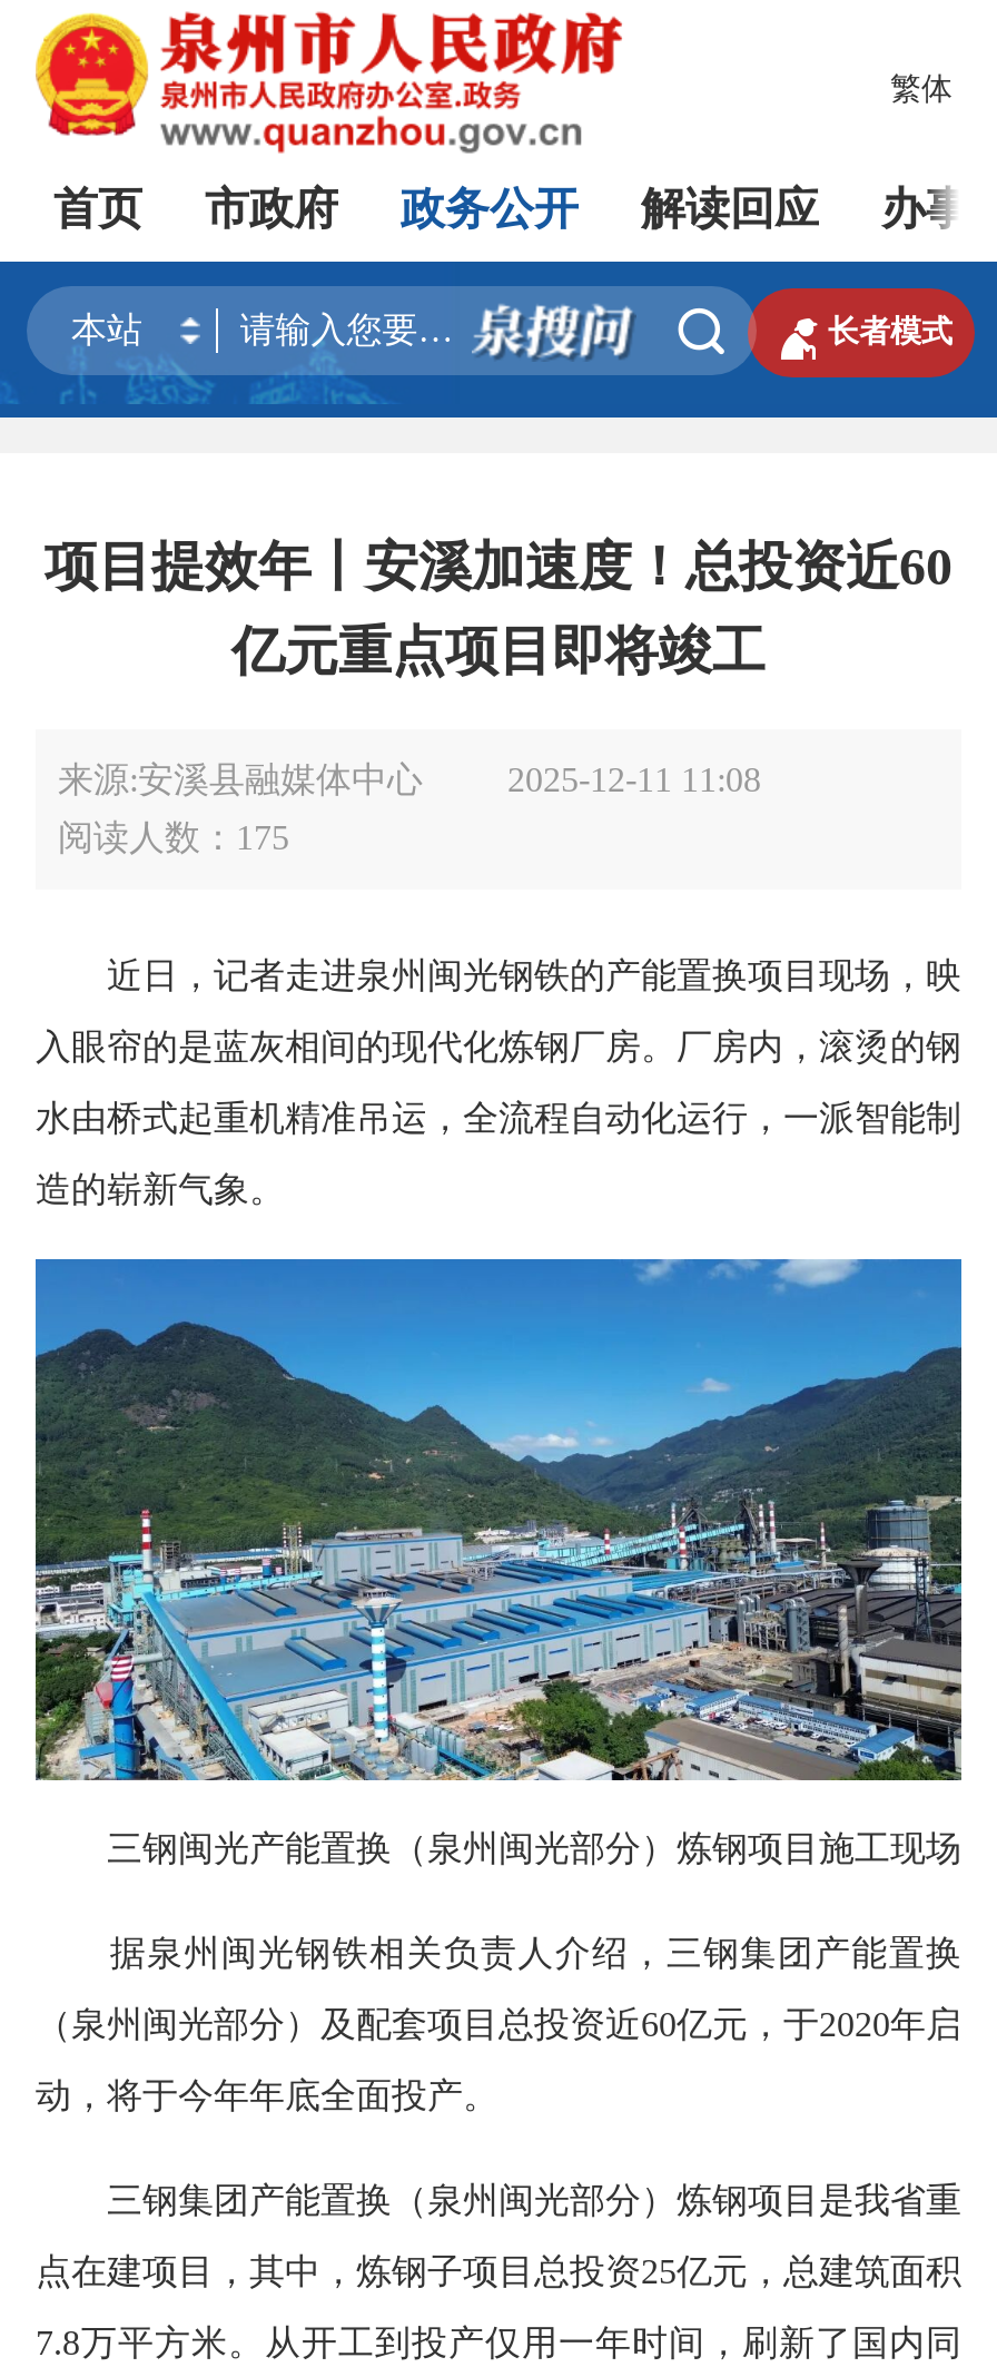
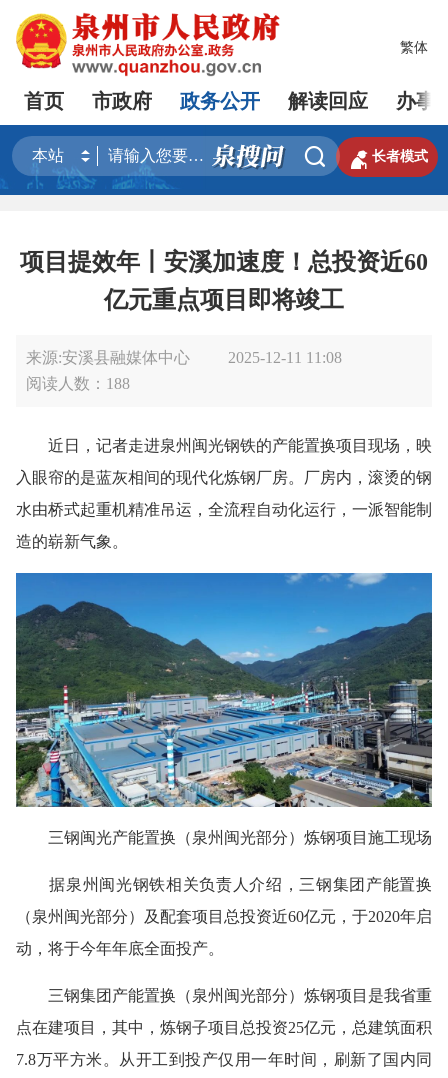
[58,819,289,856] 阅读人数：175 -> [26,375,130,392] 阅读人数：188

